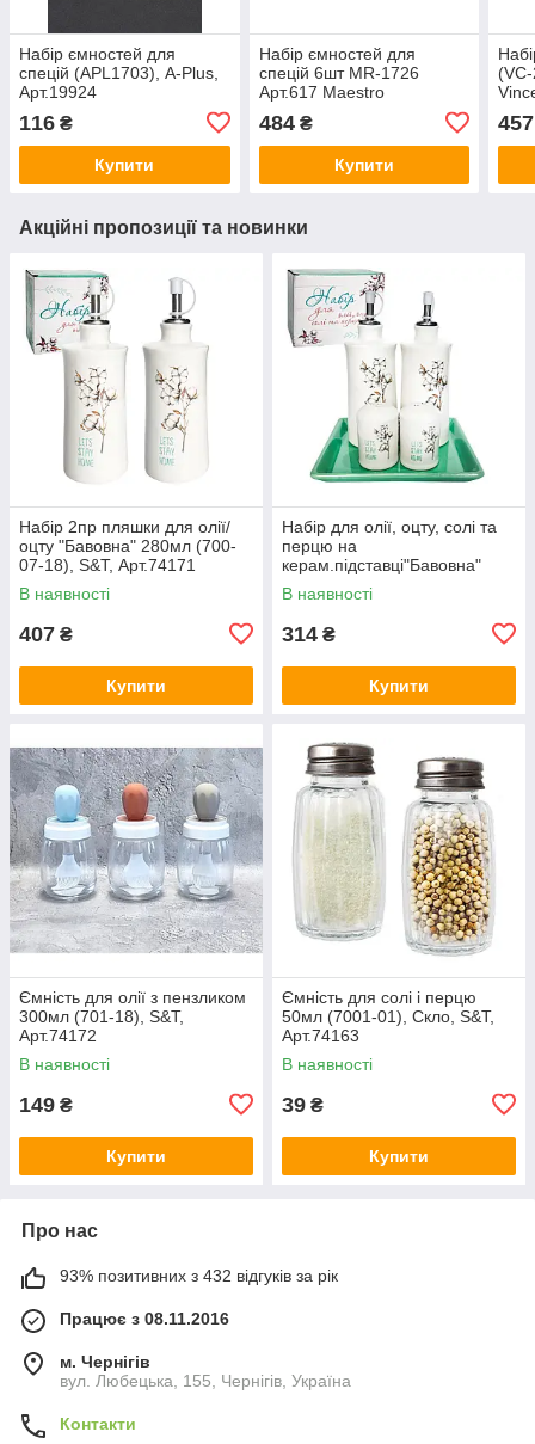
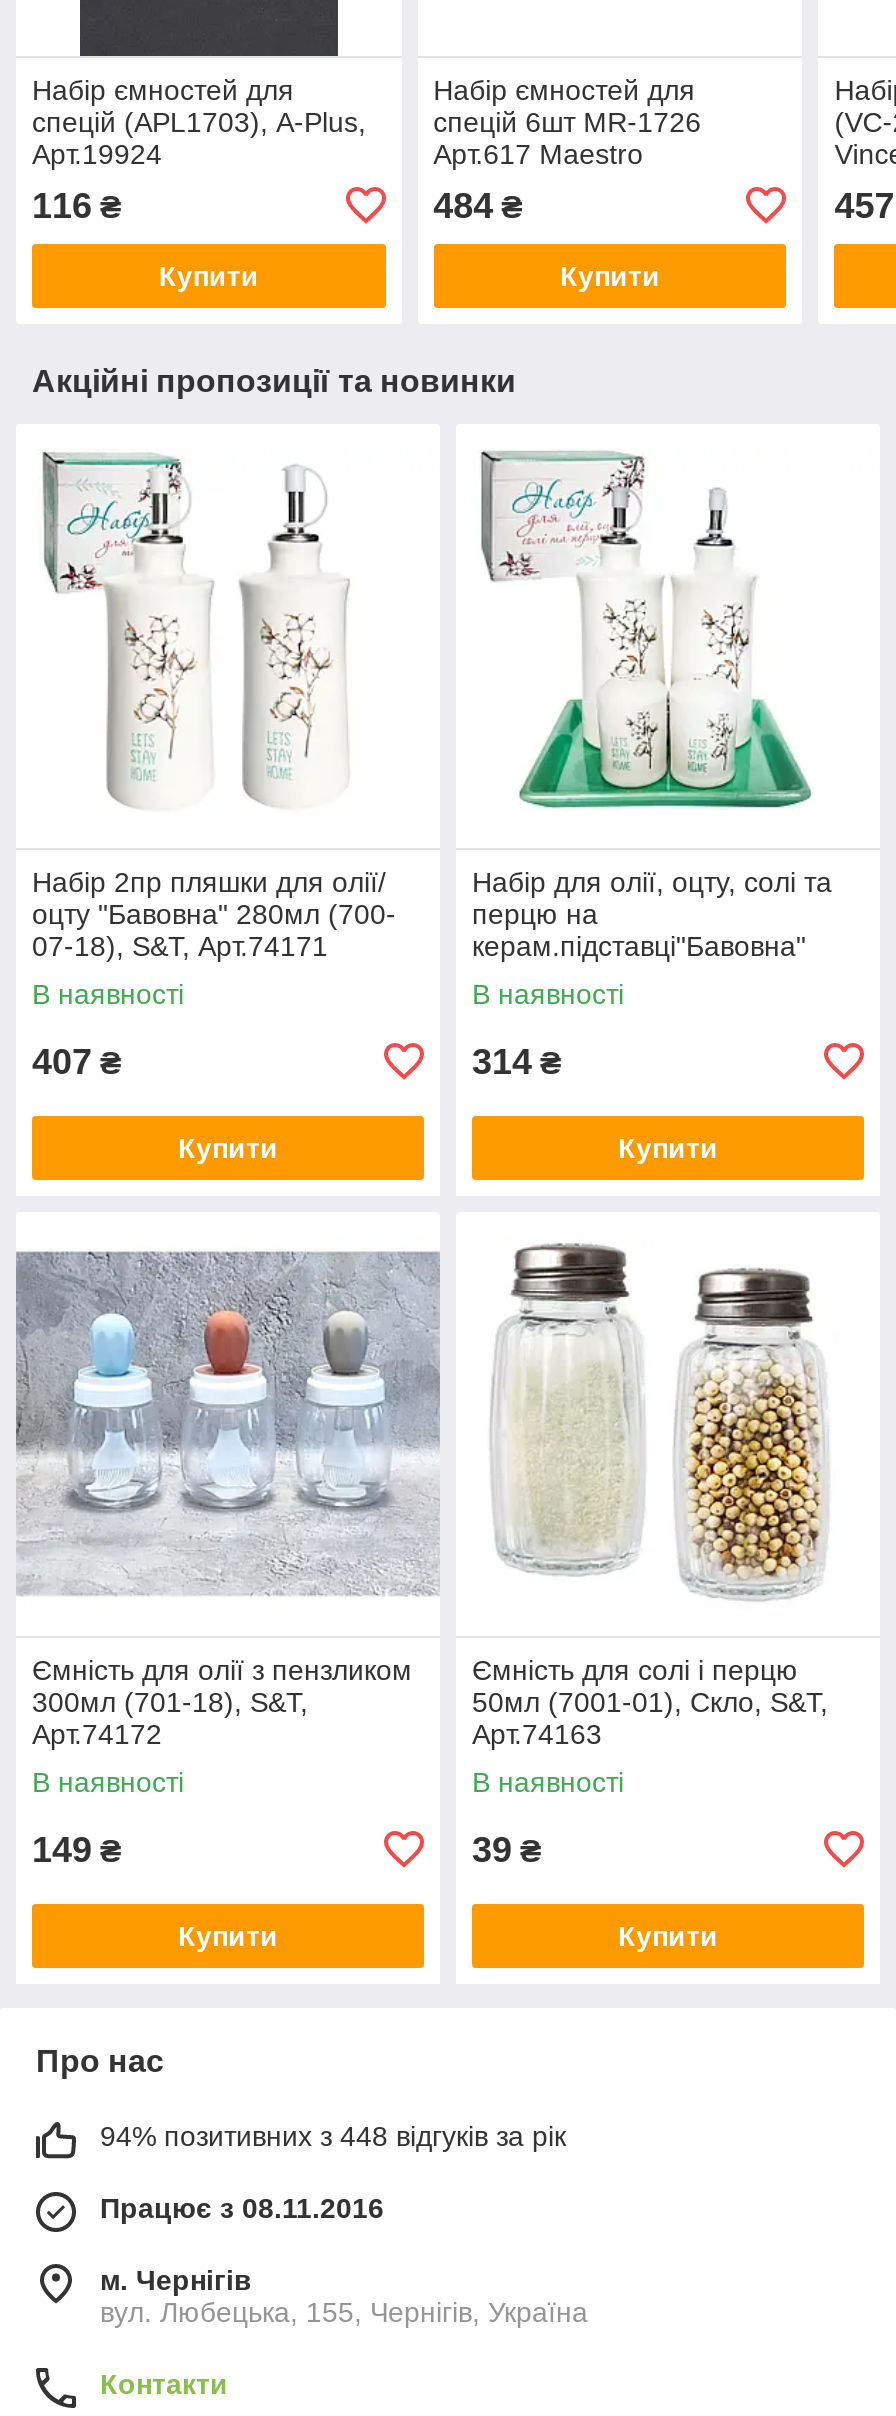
[60,1266,338,1285] 93% позитивних з 432 відгуків за рік -> [100,2120,566,2152] 94% позитивних з 448 відгуків за рік

